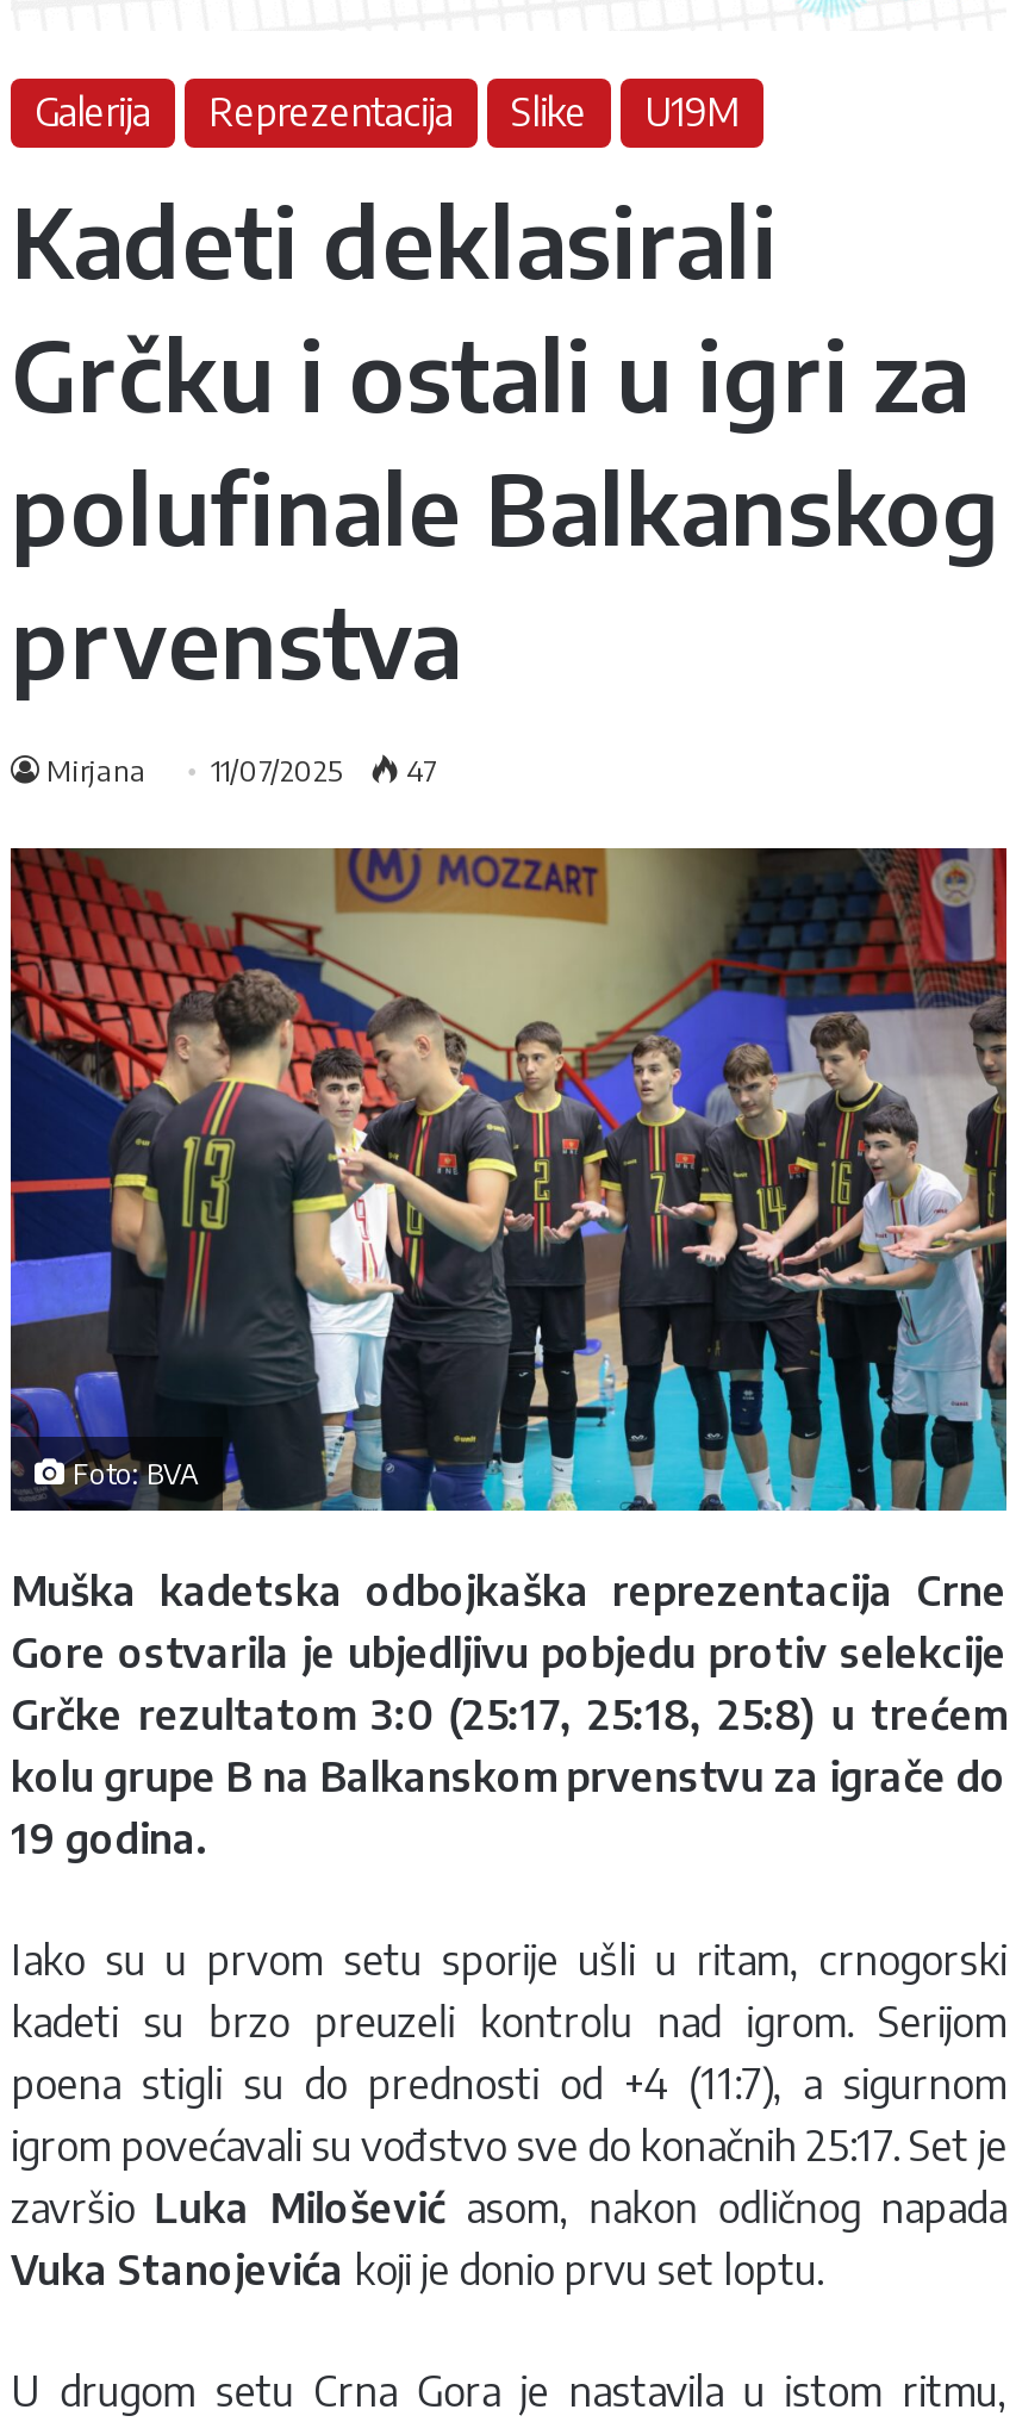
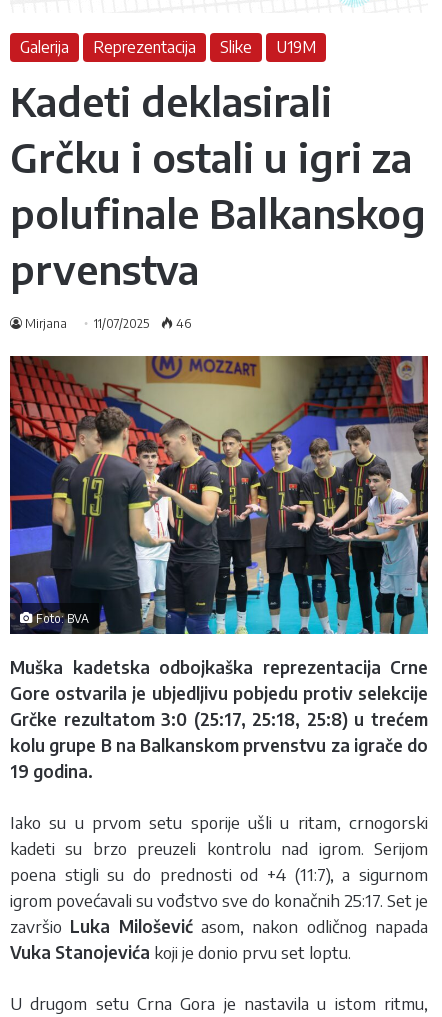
[46,752,437,788] Mirjana 11/07/2025 47 -> [25,316,191,331] Mirjana 11/07/2025 46

